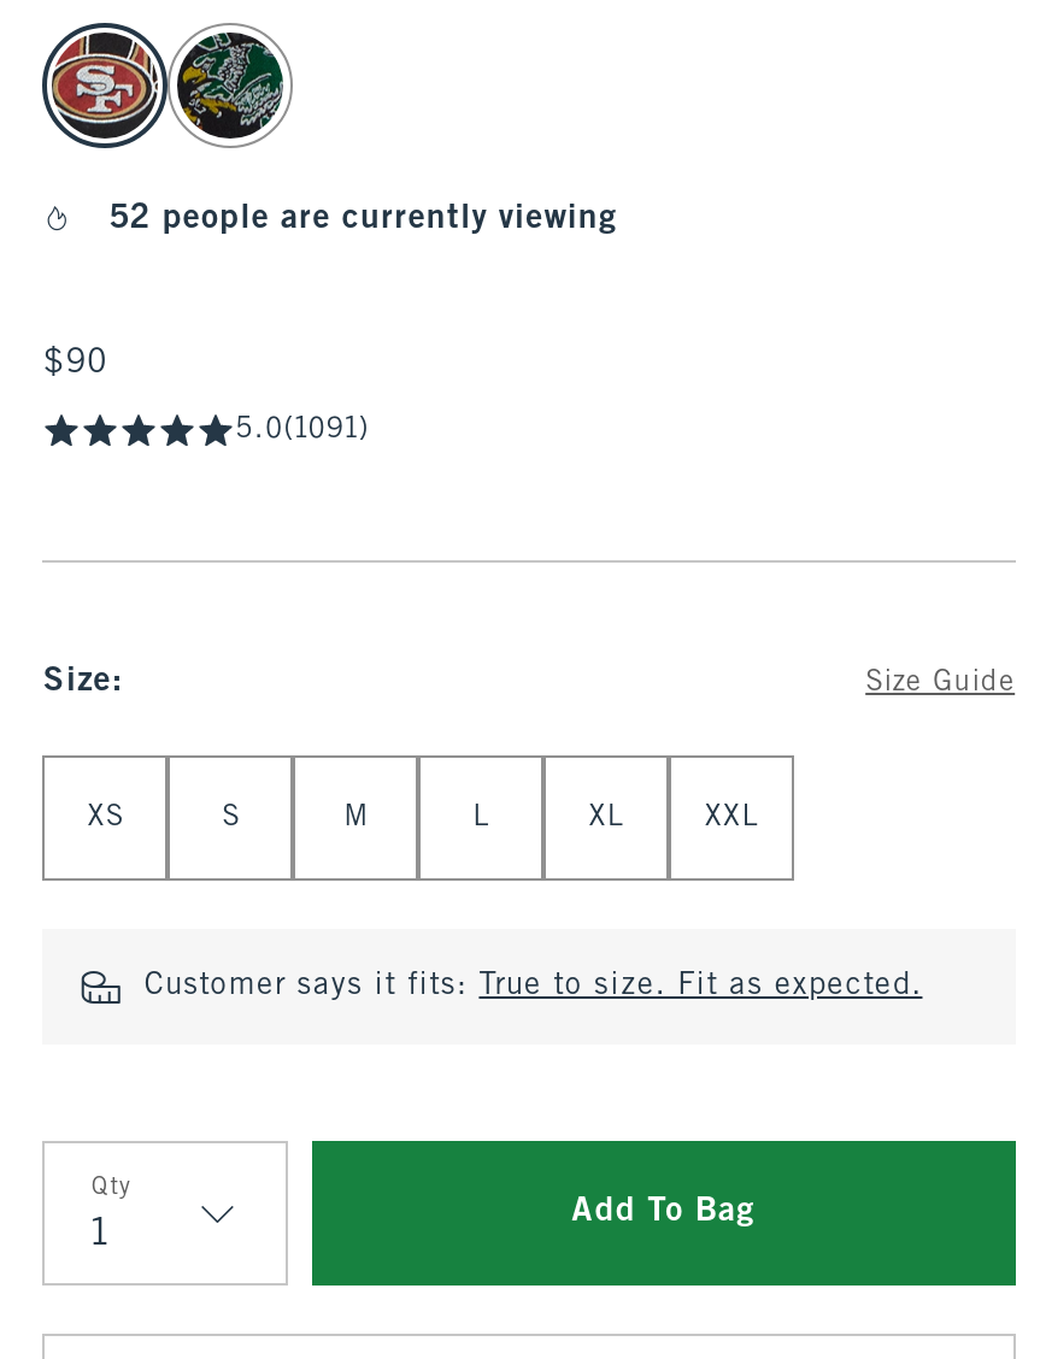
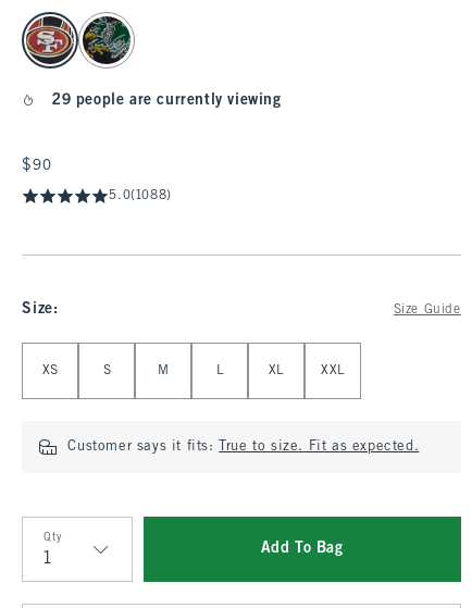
[110,204,617,235] 52 people are currently viewing -> [52,94,281,108] 29 people are currently viewing
[236,416,369,445] 5.0(1091) -> [109,189,172,202] 5.0(1088)

